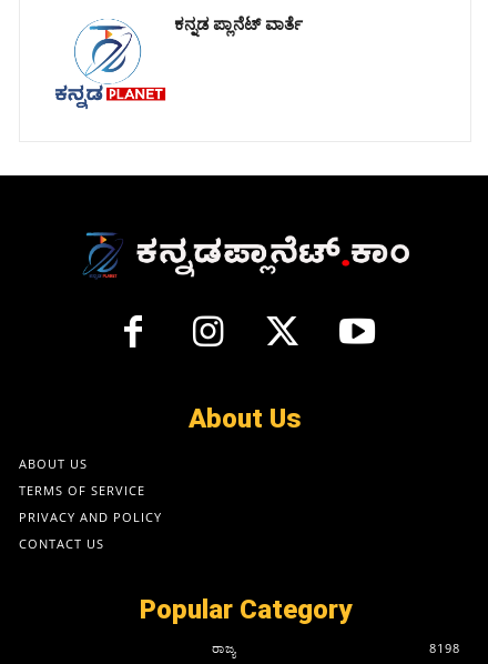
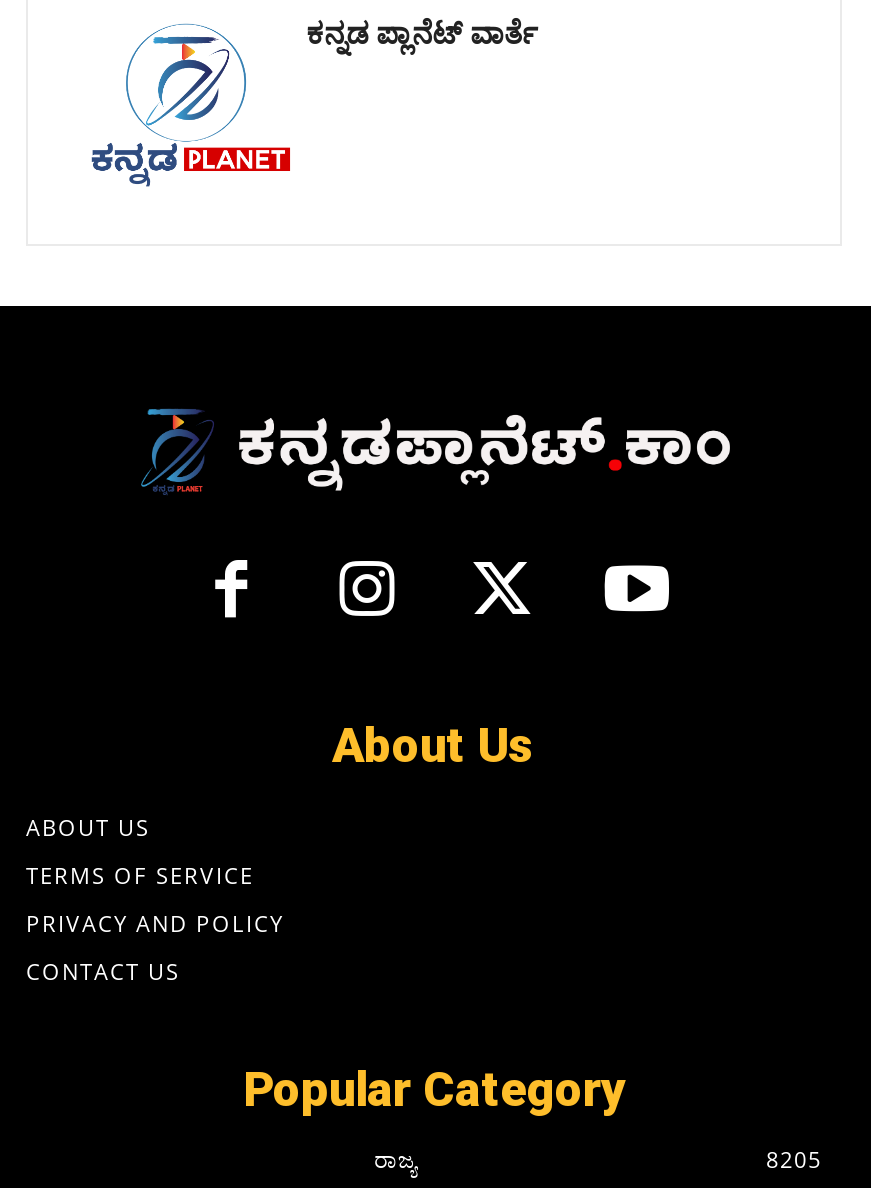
[429,640,460,656] 8198 -> [766,1144,822,1174] 8205

